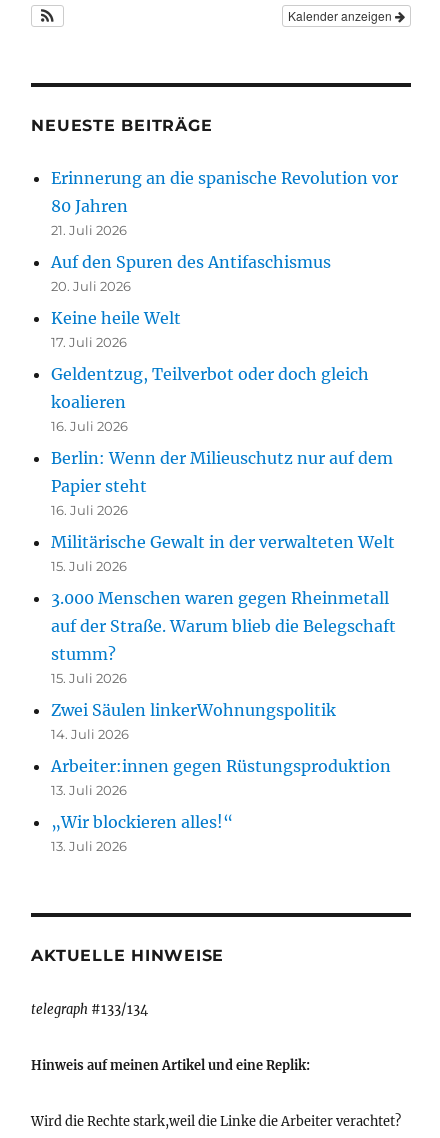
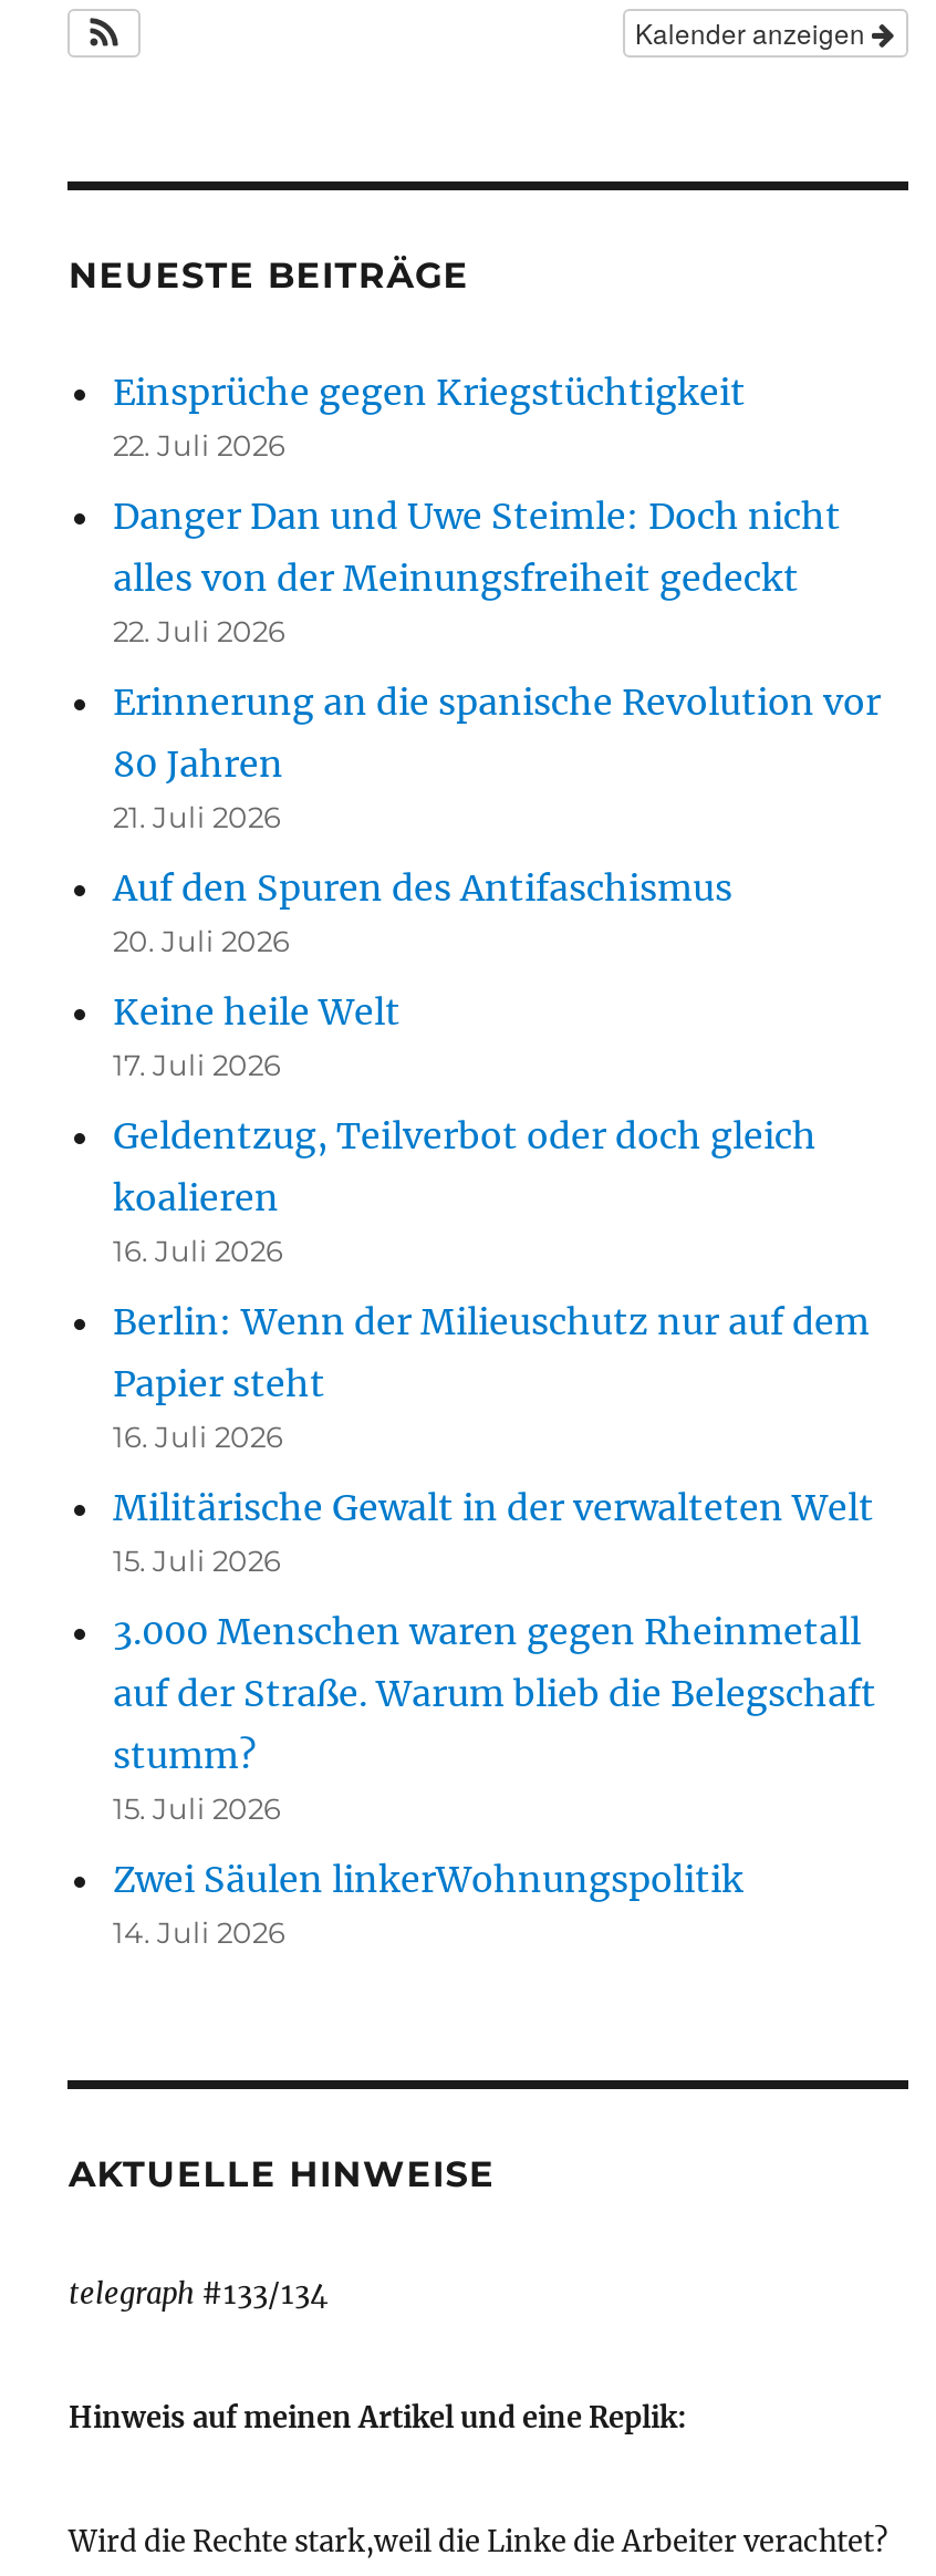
none -> [113,369,841,648] Einsprüche gegen Kriegstüchtigkeit | 22. Juli 2026 | Danger Dan und Uwe Steimle: Doch nicht | alles von der Meinungsfreiheit gedeckt | 22. Juli 2026
moved [51,168,398,742] -> [113,679,881,1949]: Erinnerung an die spanische Revolution vor | 80 Jahren | 21. Juli 2026 | ... | Zwei Säulen linkerWohnungspolitik | 14. Juli 2026
[51,756,391,854] Arbeiter:innen gegen Rüstungsproduktion | 13. Juli 2026 | „Wir blockieren alles!“ | 13. Juli 2026 -> none

